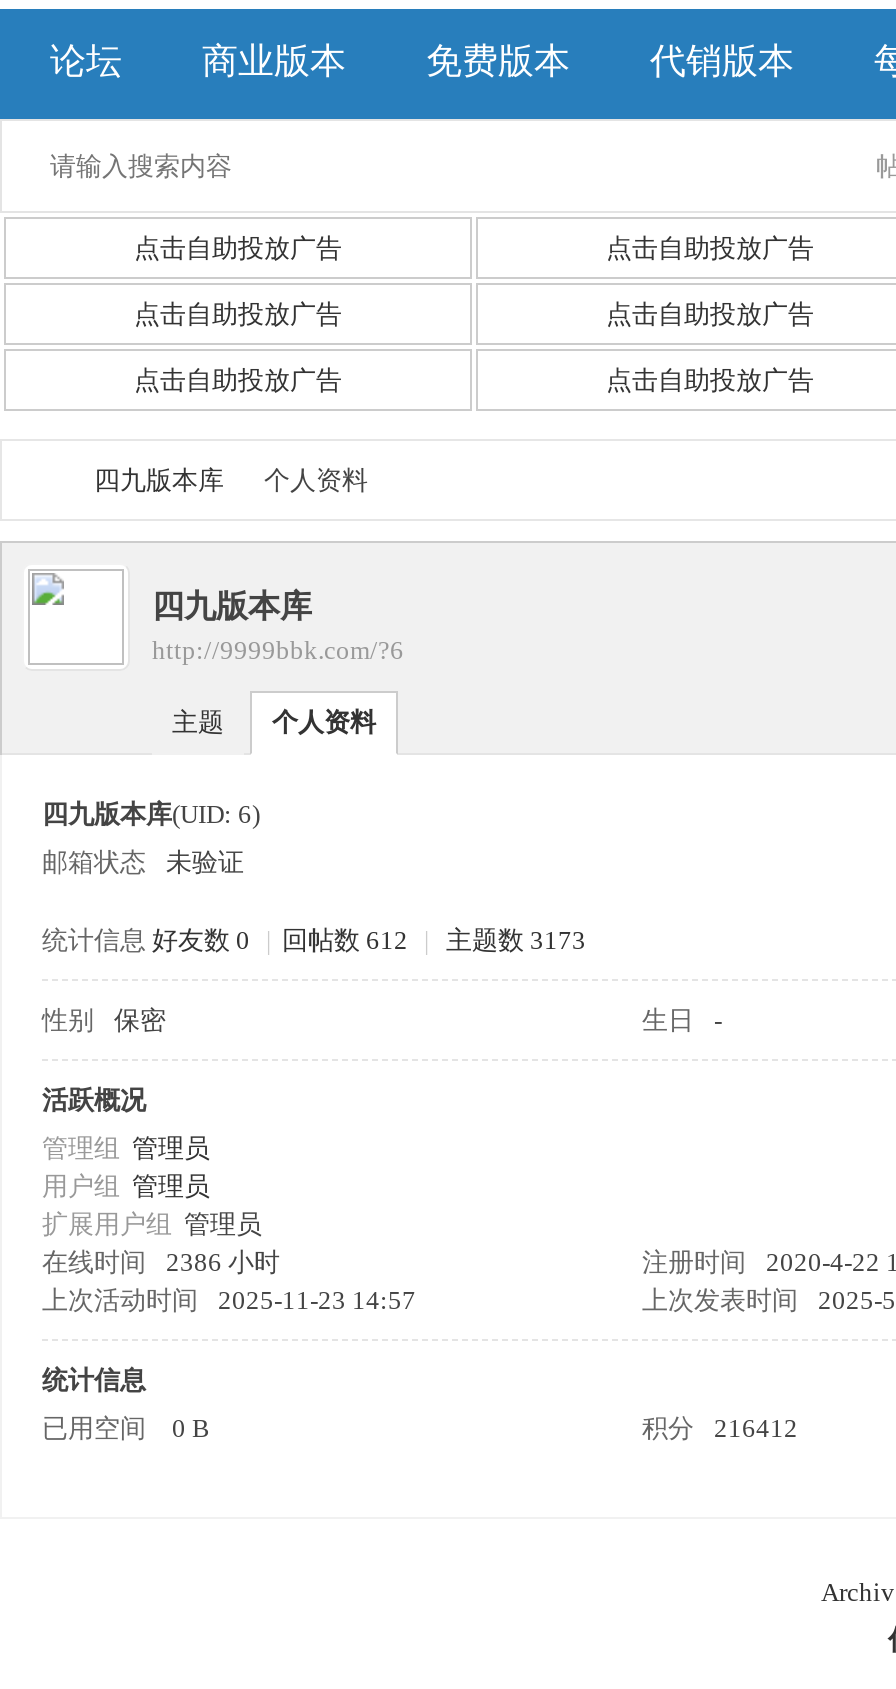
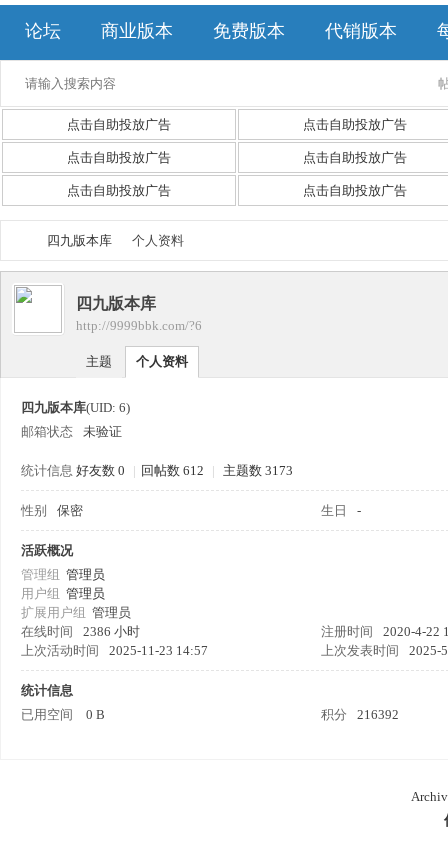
[642,1413,798,1443] 积分 216412 -> [321,707,399,722] 积分 216392

